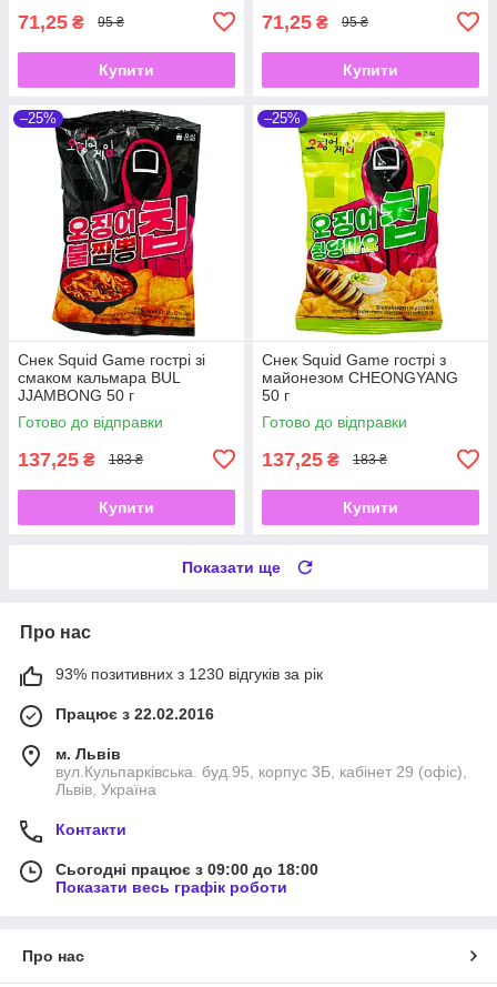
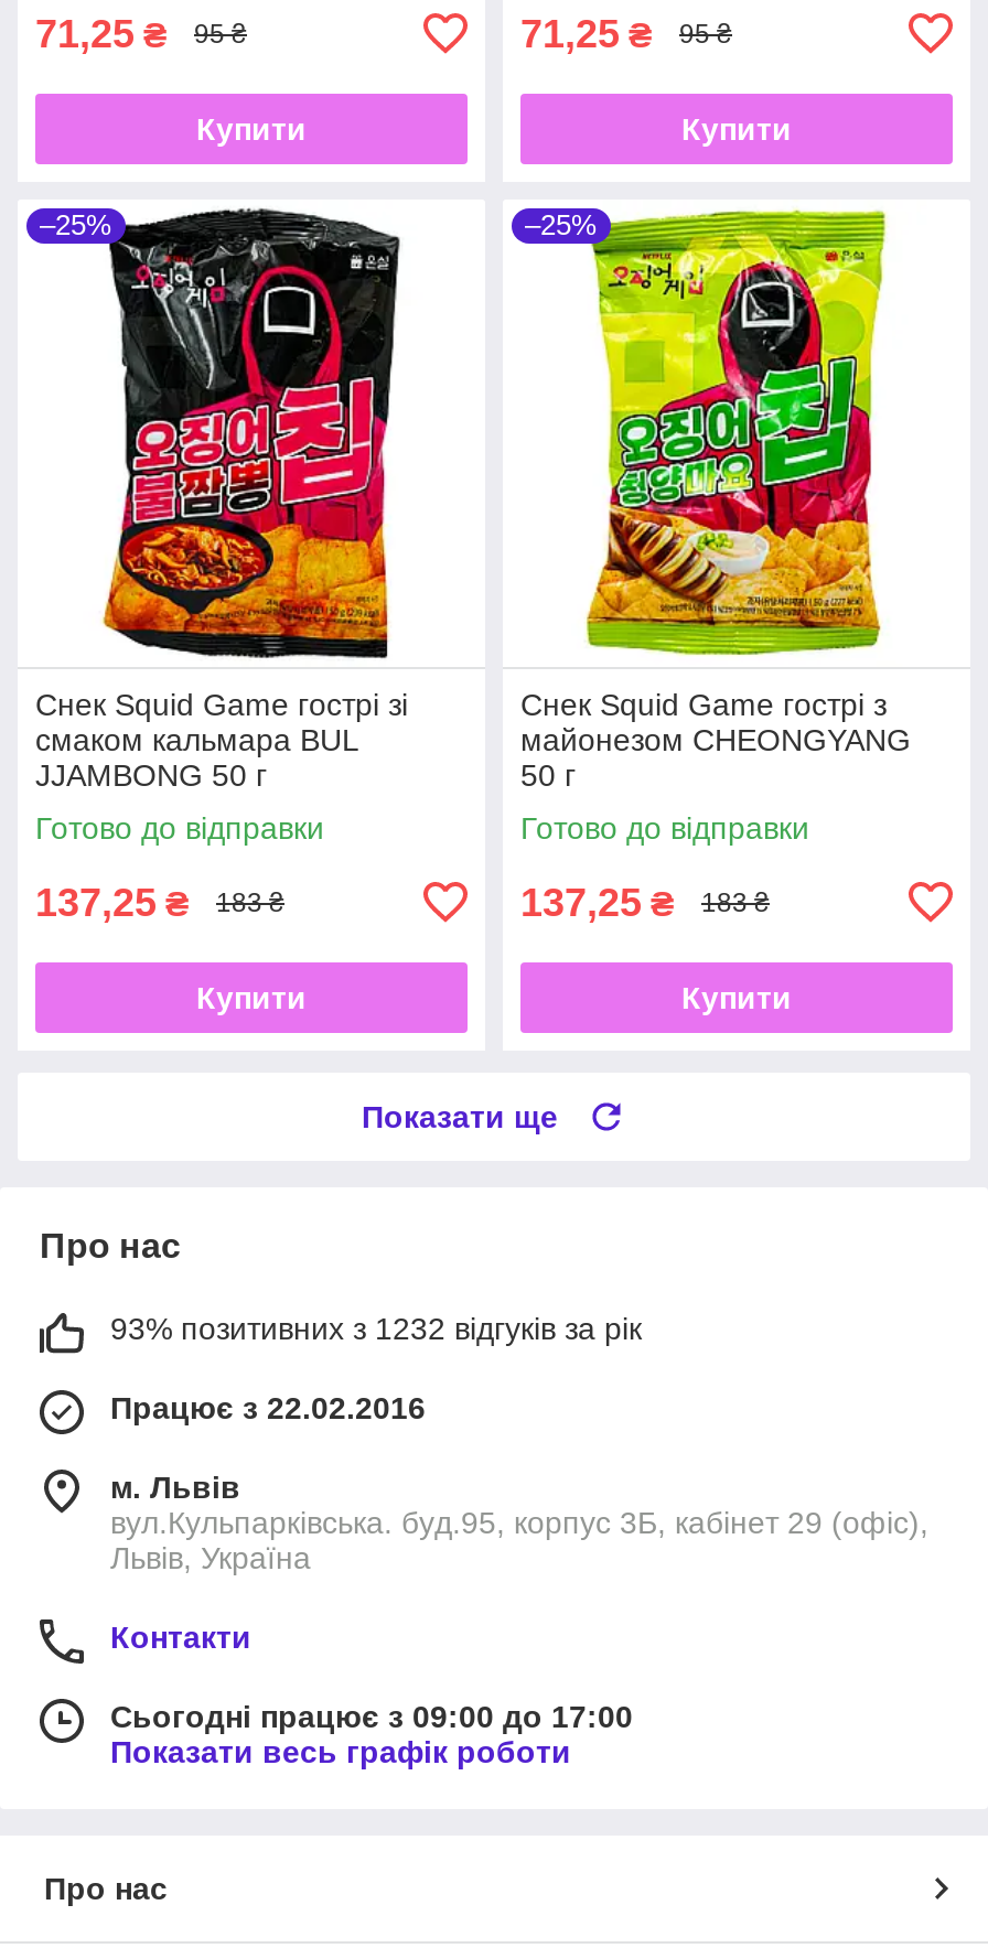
[55,665,323,682] 93% позитивних з 1230 відгуків за рік -> [110,1310,642,1345] 93% позитивних з 1232 відгуків за рік
[55,860,318,878] Сьогодні працює з 09:00 до 18:00 -> [110,1698,633,1733] Сьогодні працює з 09:00 до 17:00

